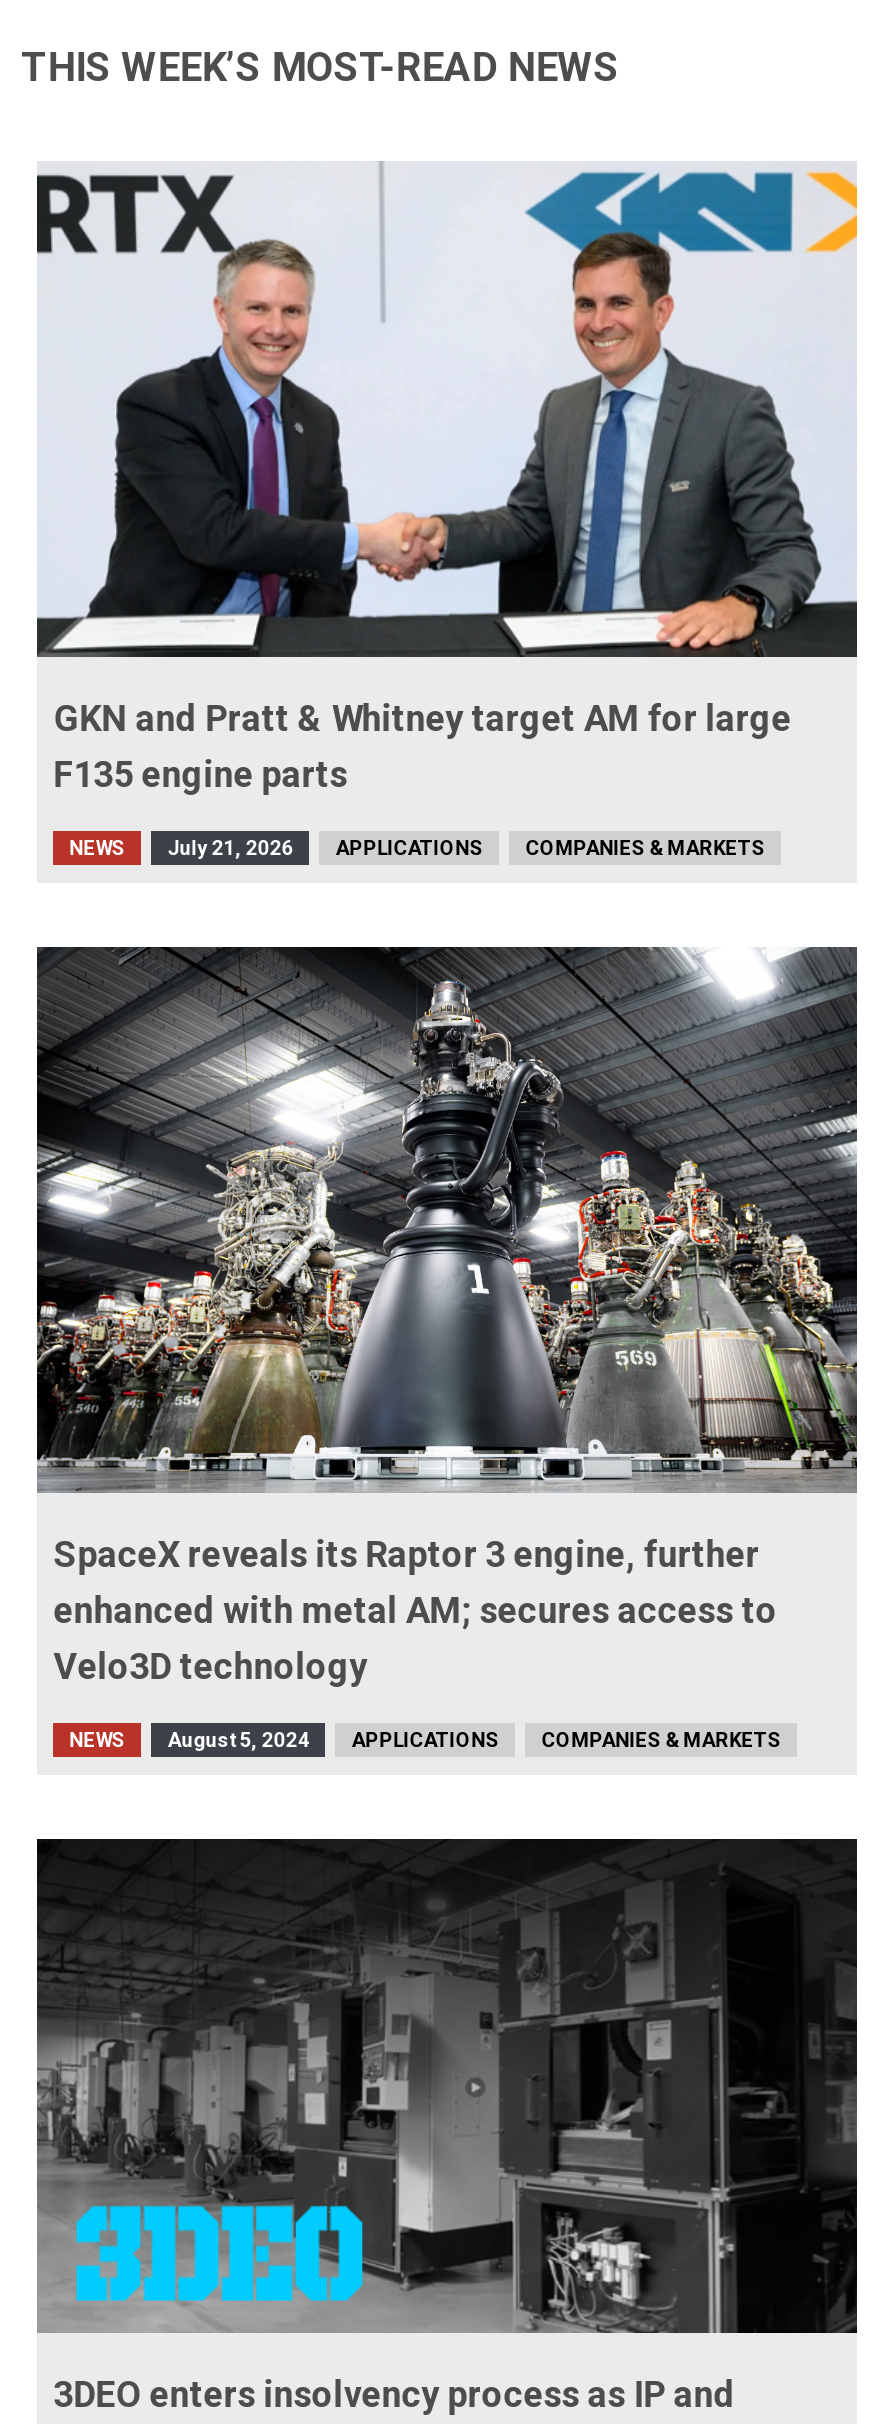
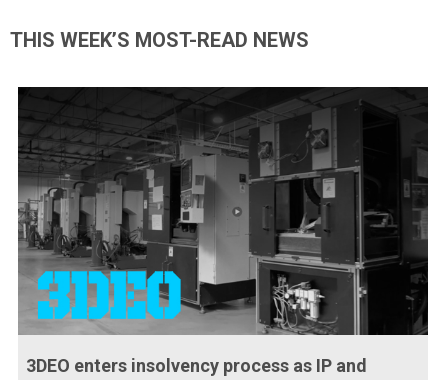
[37,161,859,858] [image] | GKN and Pratt & Whitney target AM for large | F135 engine parts | APPLICATIONS | COMPANIES & MARKETS | NEWS | July 21, 2026 -> none
[35,945,859,1750] [image] | SpaceX reveals its Raptor 3 engine, further | enhanced with metal AM; secures access to | Velo3D technology | APPLICATIONS | COMPANIES & MARKETS | NEWS | August 5, 2024 -> none

